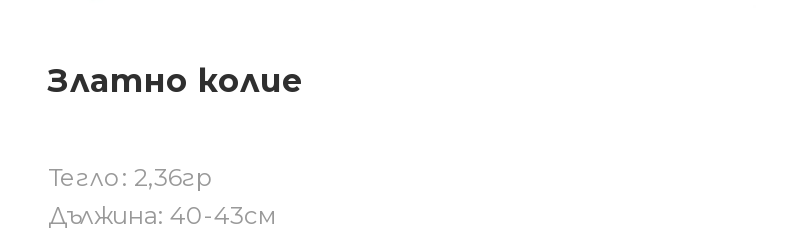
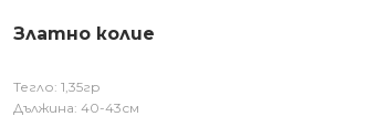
[48,162,214,192] Тегло: 2,36гр -> [13,79,101,95] Тегло: 1,35гр

